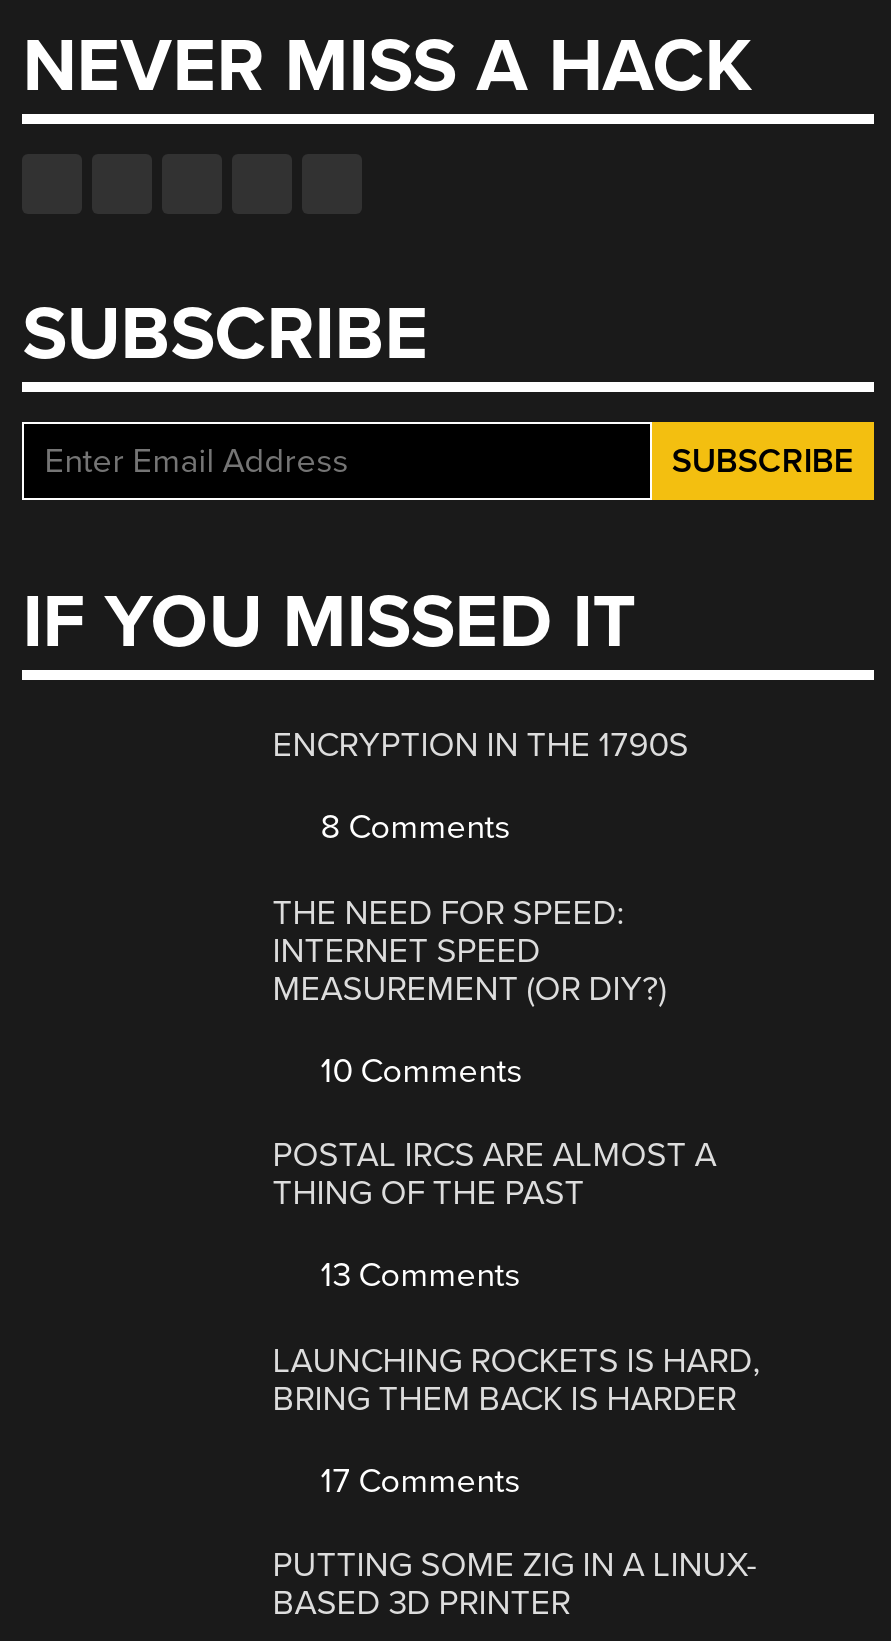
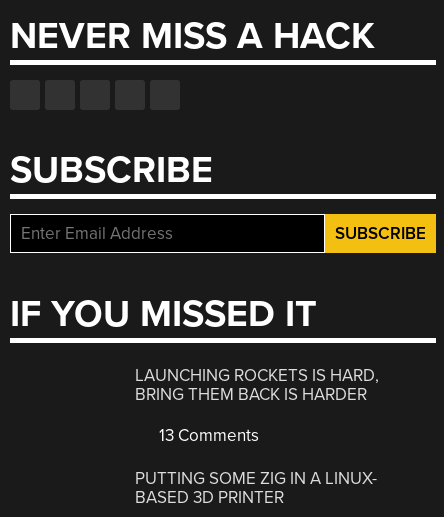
[272,724,716,1296] ENCRYPTION IN THE 1790S | 8 Comments | THE NEED FOR SPEED: | INTERNET SPEED | MEASUREMENT (OR DIY?) | 10 Comments | POSTAL IRCS ARE ALMOST A | THING OF THE PAST | 13 Comments -> none
[312,1459,520,1501] 17 Comments -> [155,425,259,446] 13 Comments

